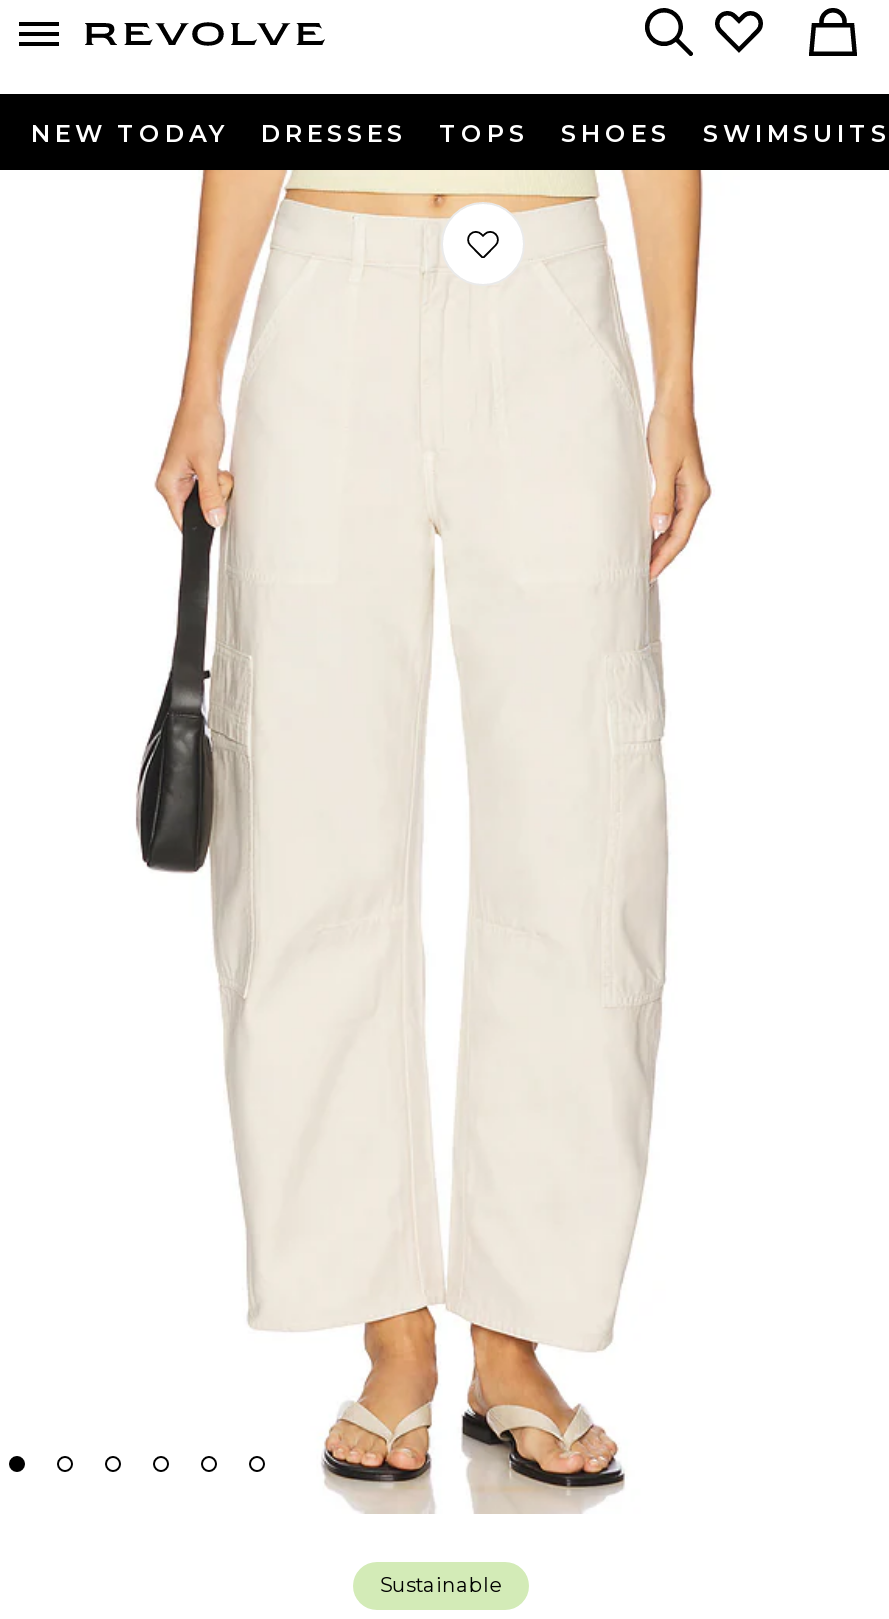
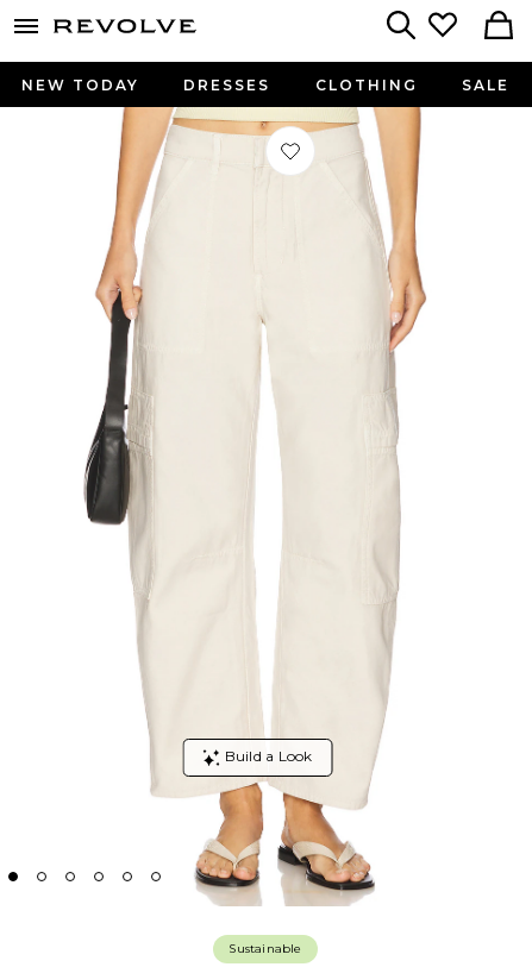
[439,118,889,148] TOPS | SHOES | SWIMSUITS -> [315,76,509,94] CLOTHING | SALE
none -> [182,737,334,778] [image]

